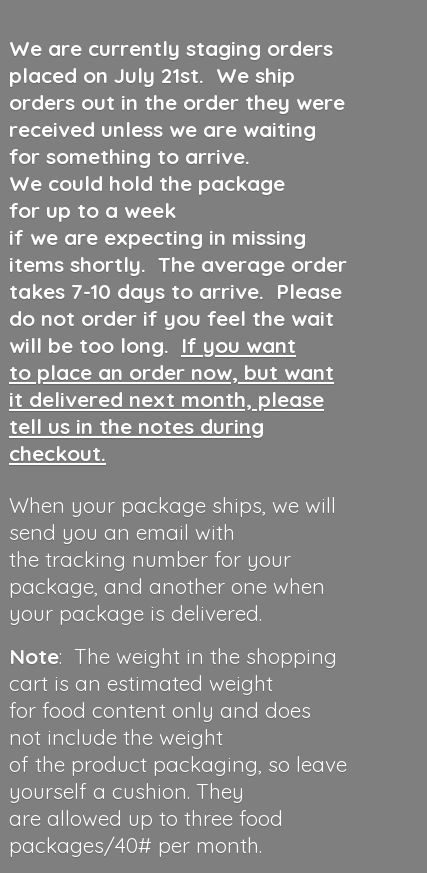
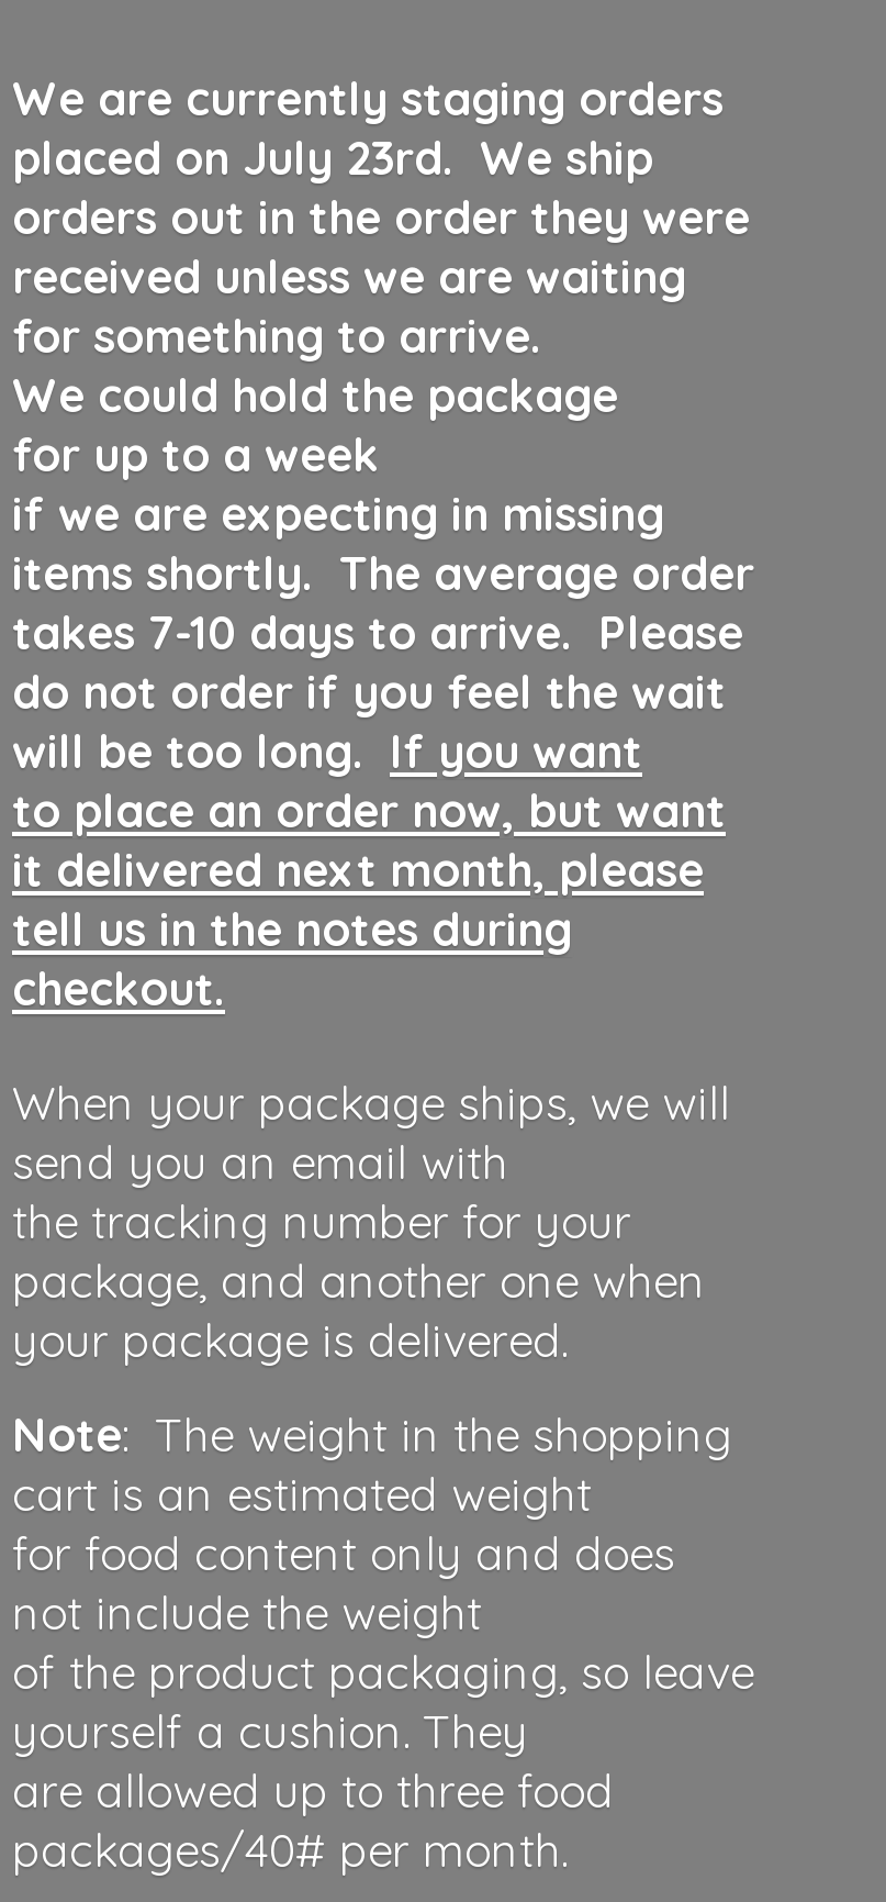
[9,62,295,88] placed on July 21st. We ship -> [12,128,653,185] placed on July 23rd. We ship

